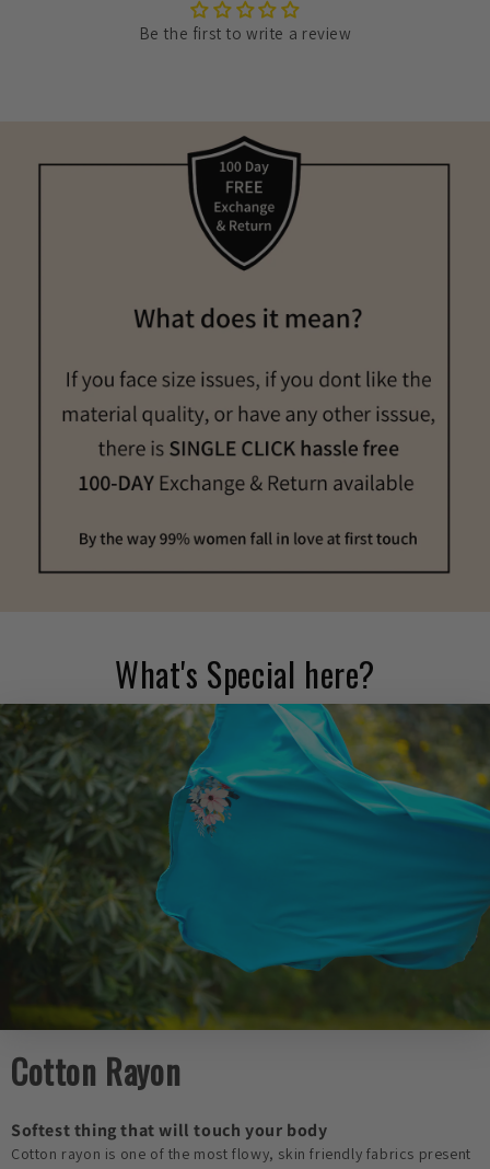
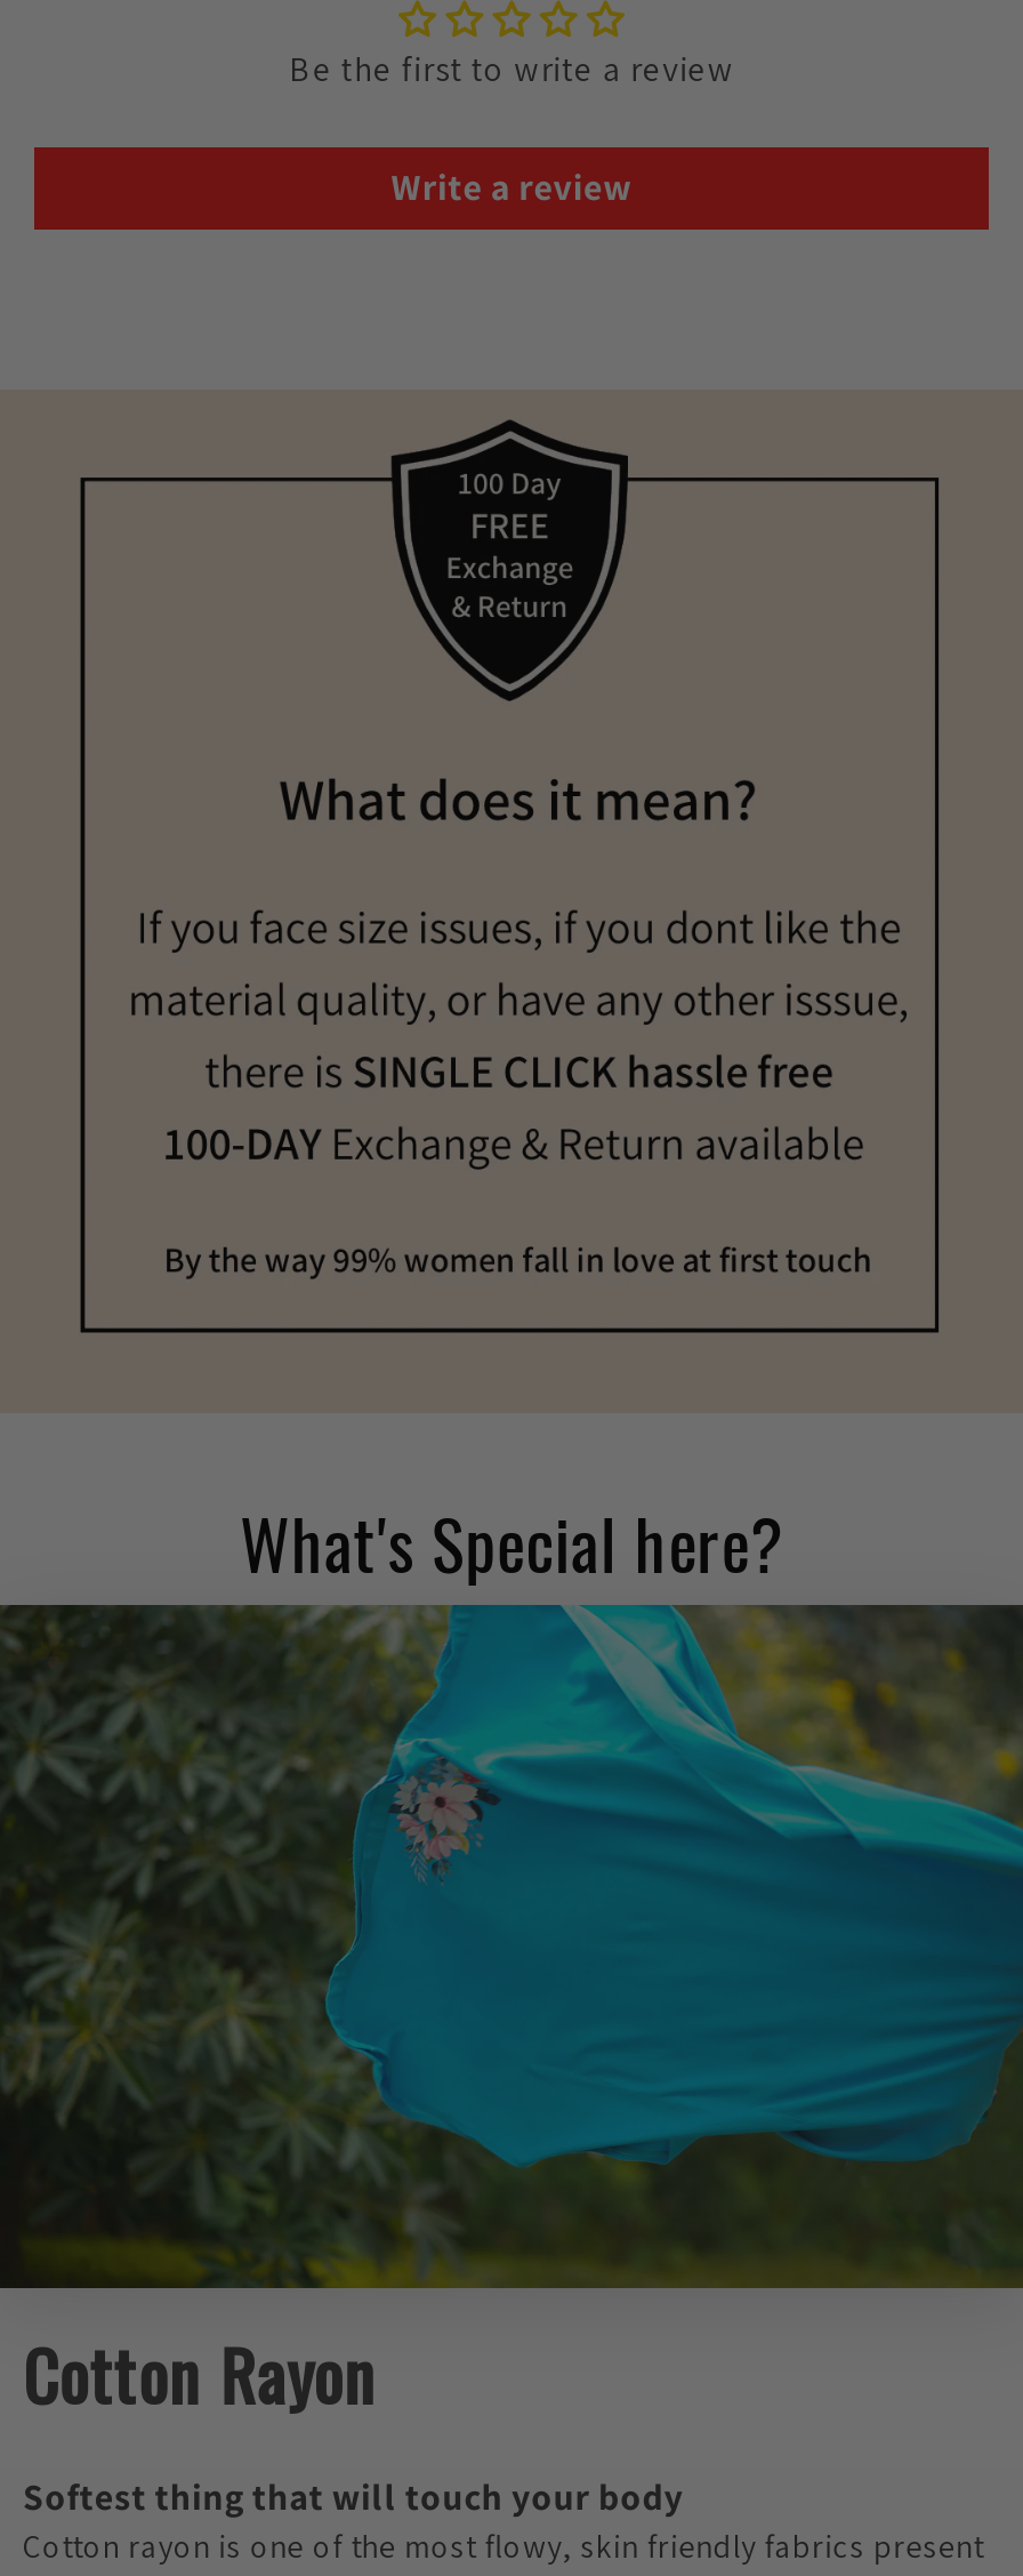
none -> [391,164,632,212] Write a review

